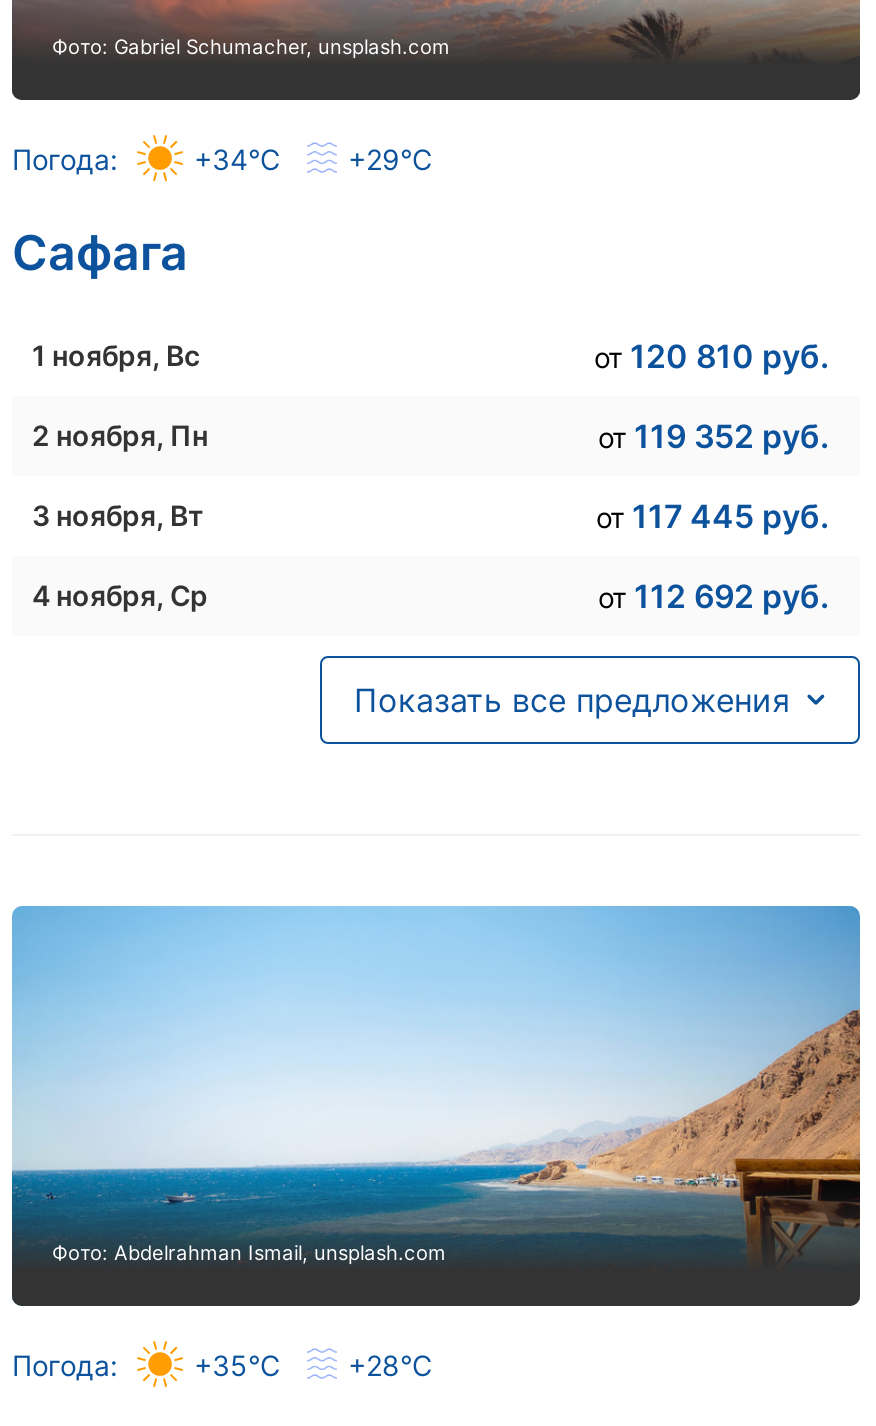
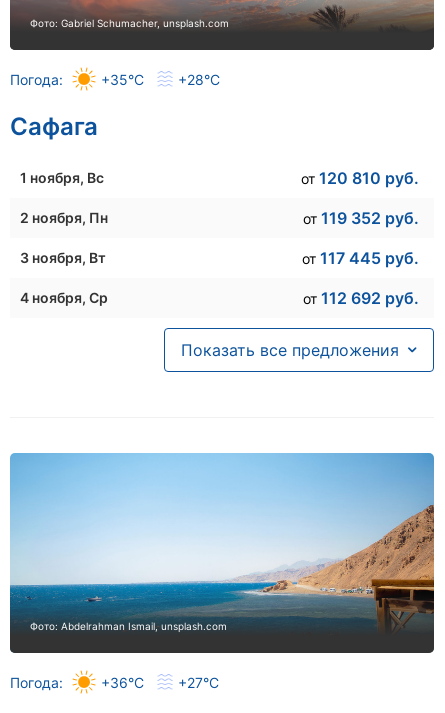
[194,142,432,176] +34°C | +29°C -> [101,71,220,88] +35°C | +28°C
[194,1348,432,1382] +35°C | +28°C -> [101,674,219,691] +36°C | +27°C

